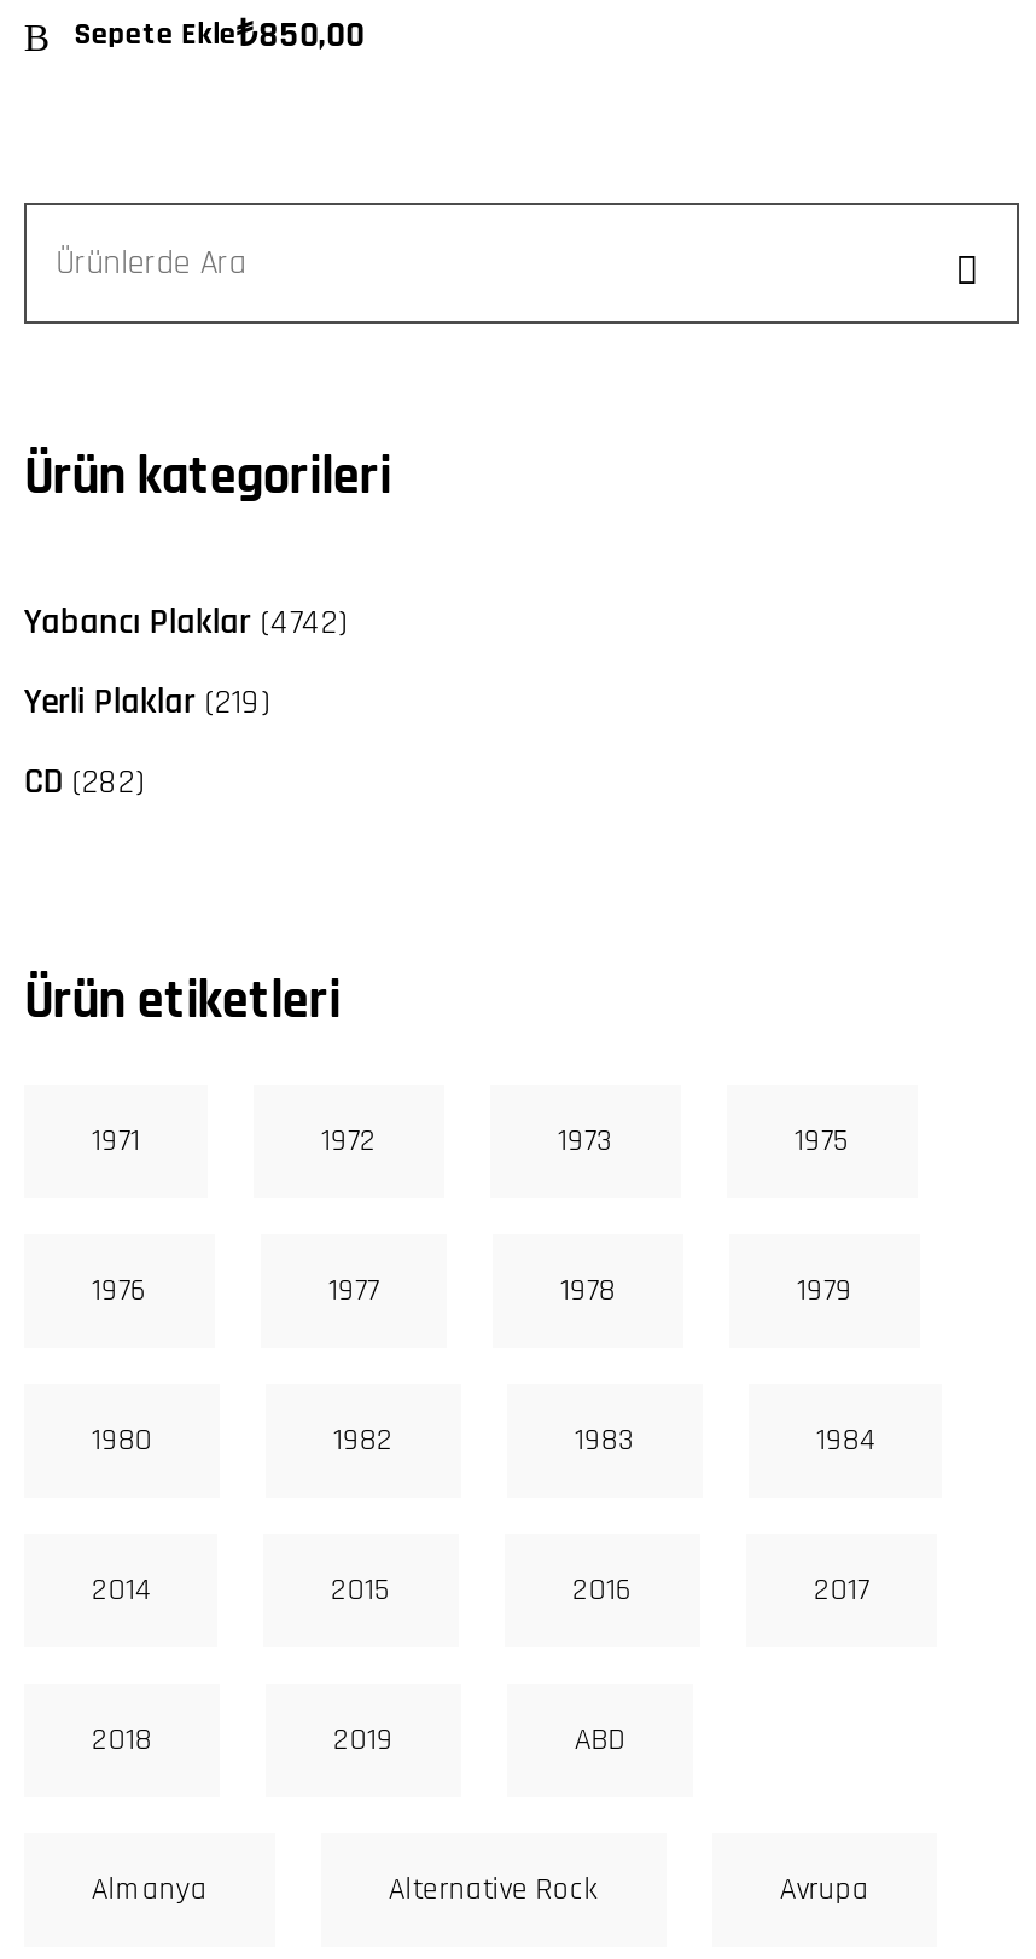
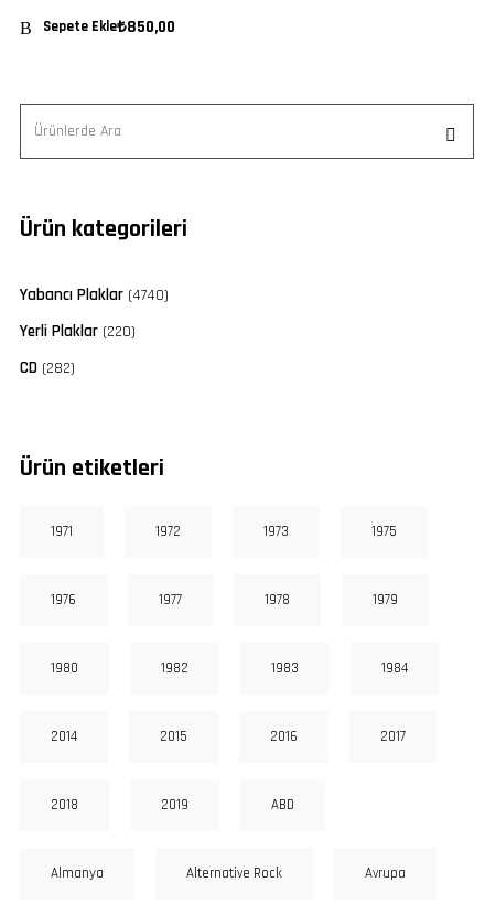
[24,600,348,645] Yabancı Plaklar (4742) -> [20,285,169,306] Yabancı Plaklar (4740)
[24,679,270,725] Yerli Plaklar (219) -> [20,321,135,342] Yerli Plaklar (220)

